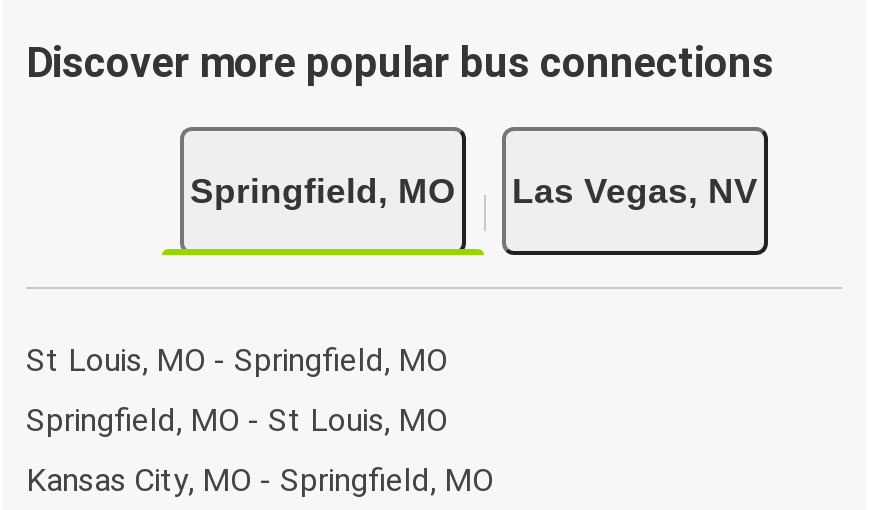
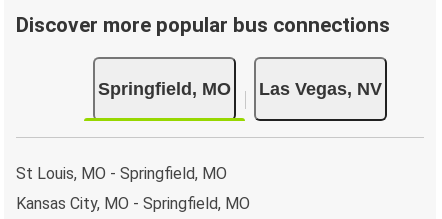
[26,400,448,438] Springfield, MO - St Louis, MO -> none

